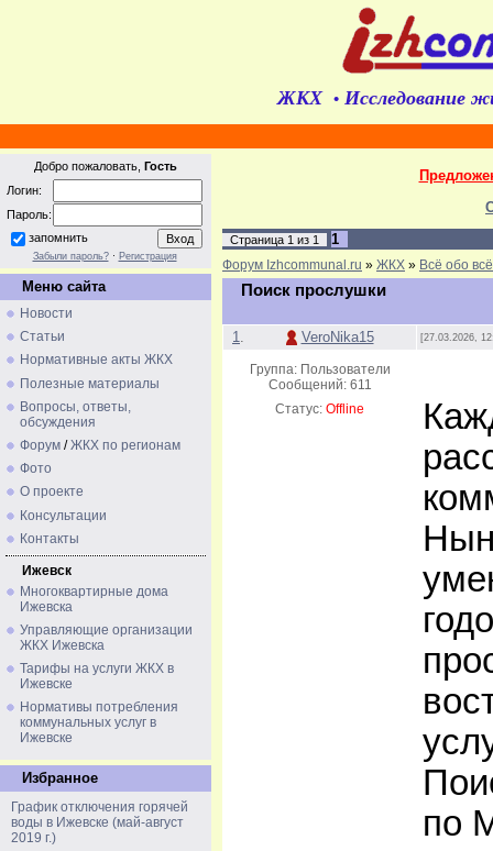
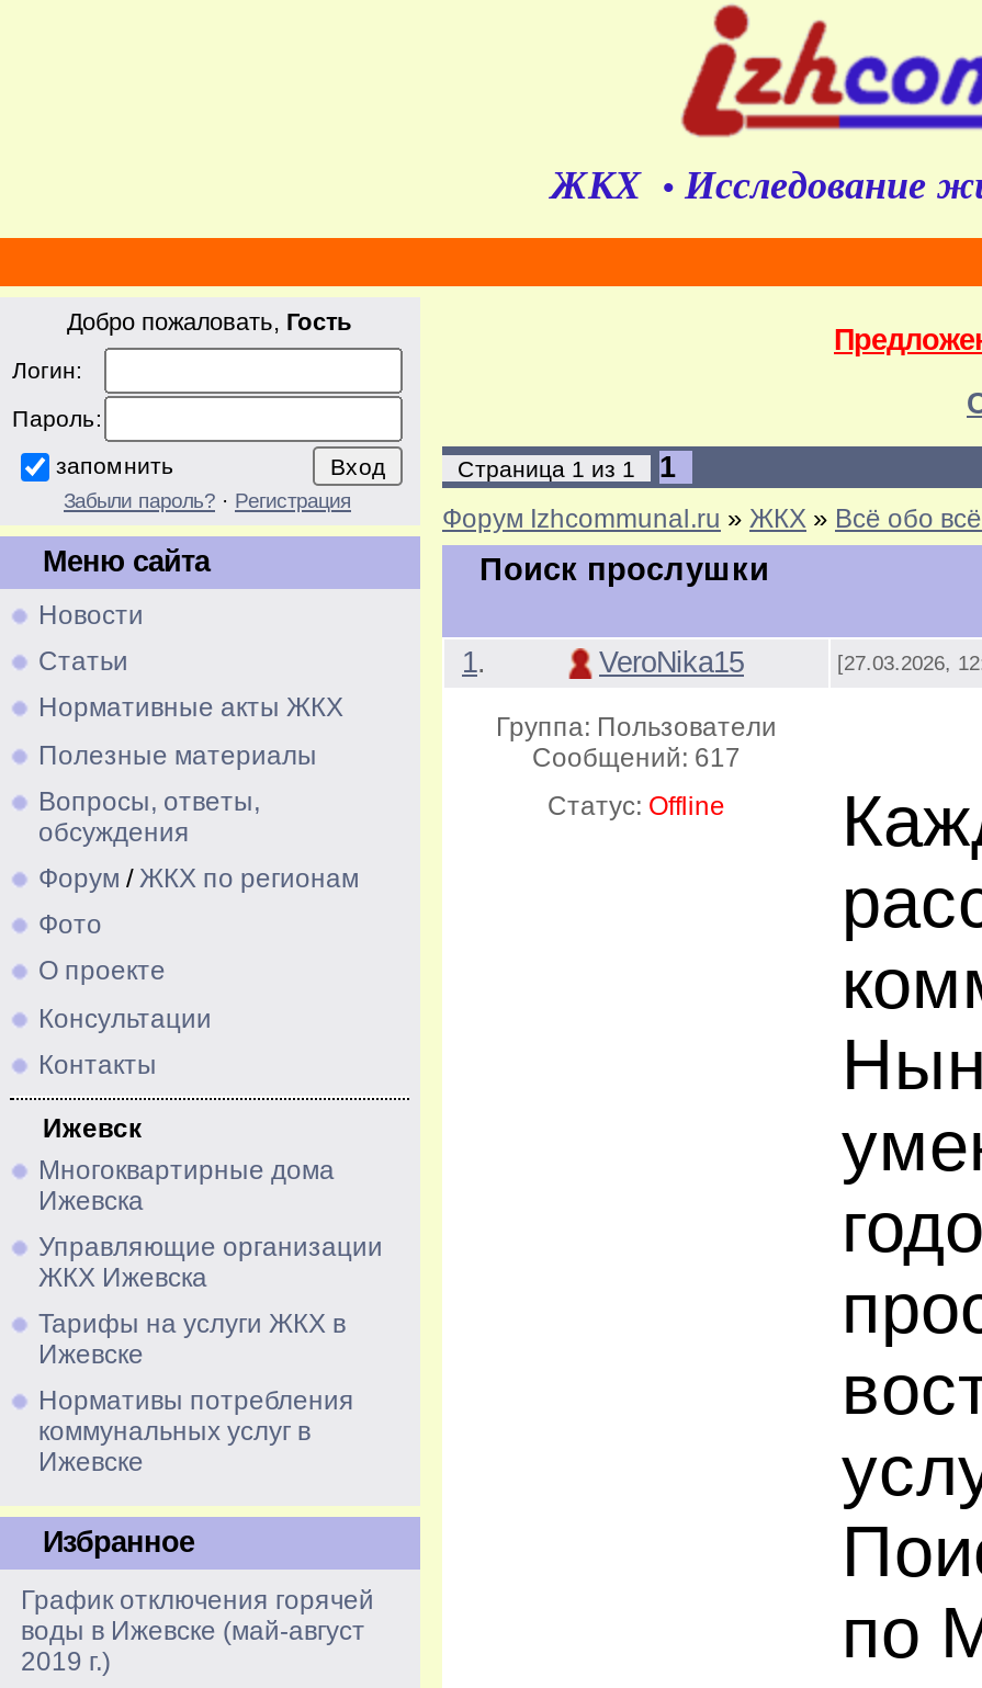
[268,377,371,393] Сообщений: 611 -> [532,743,741,773] Сообщений: 617

